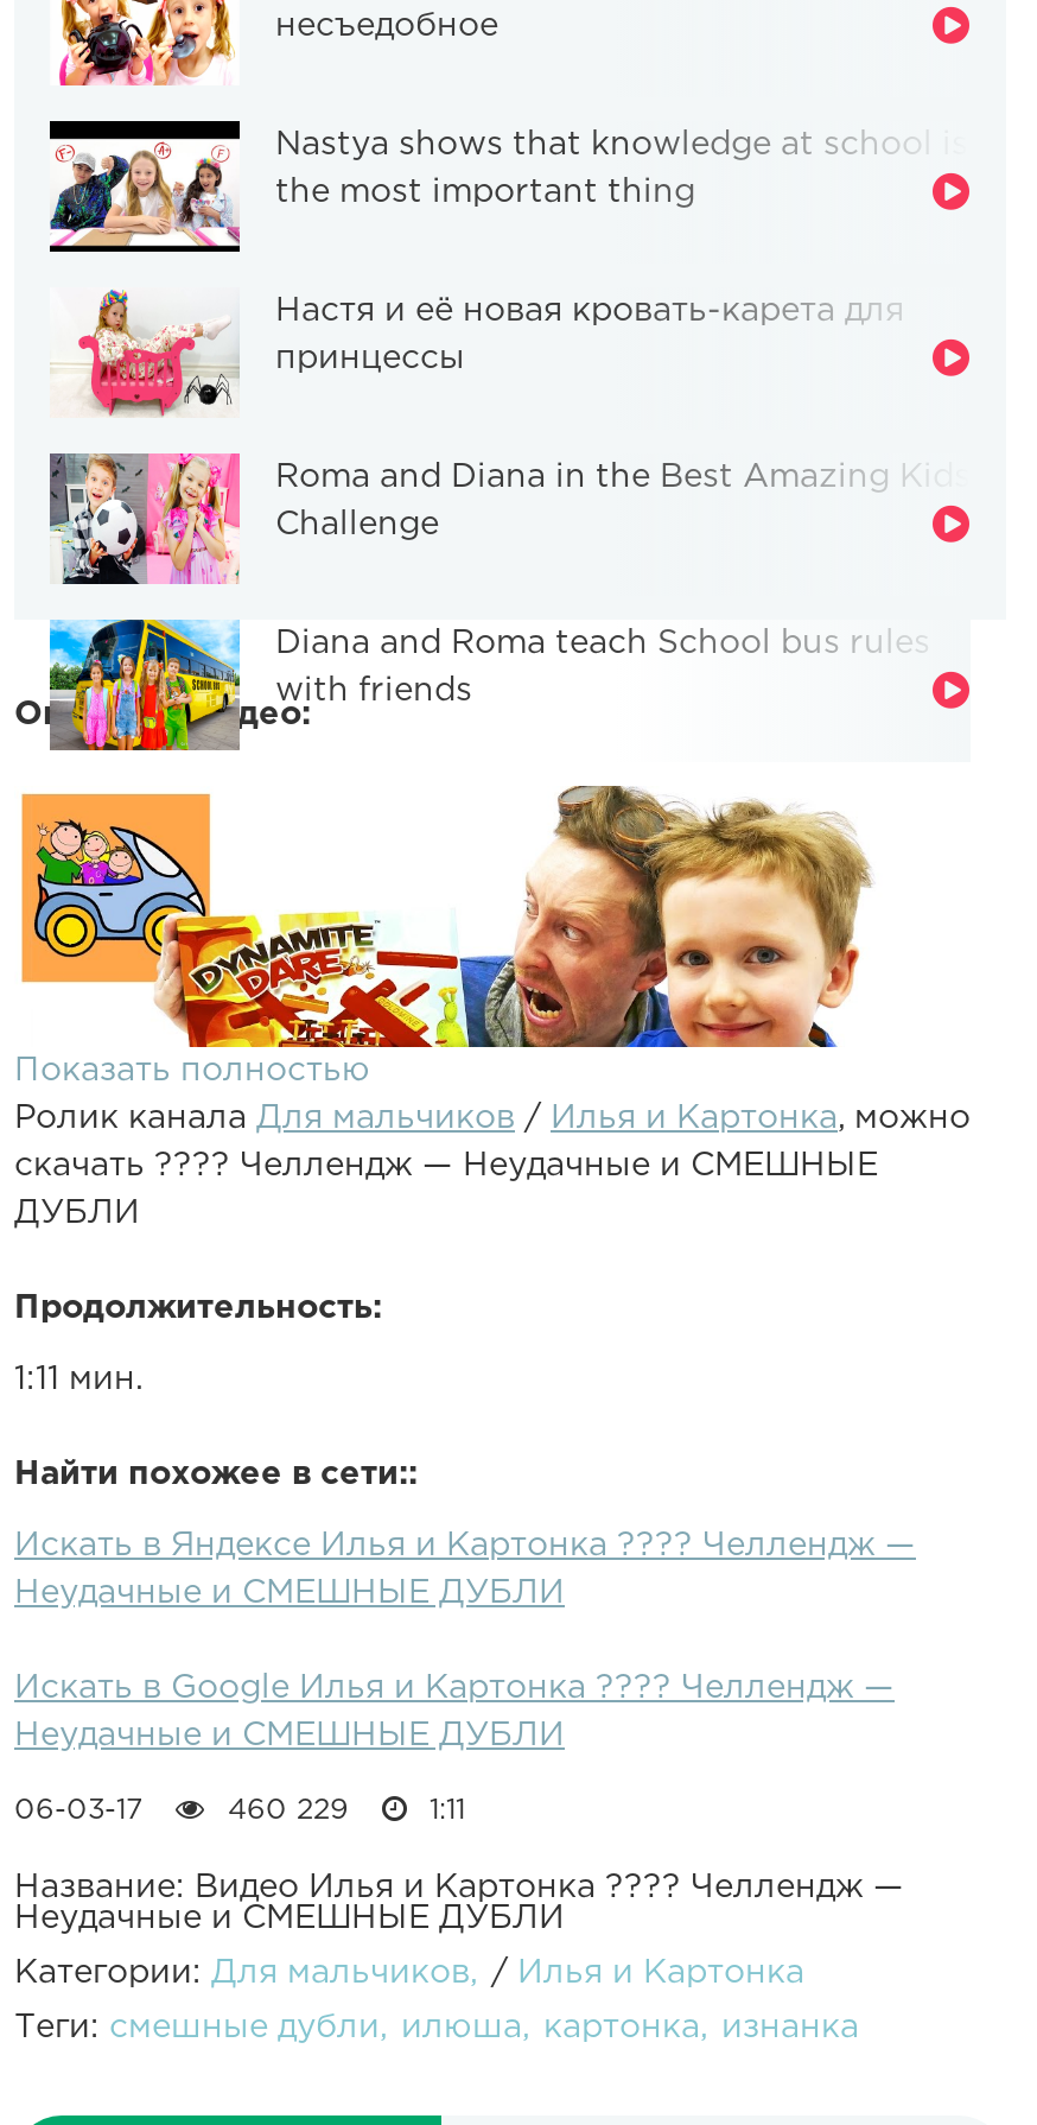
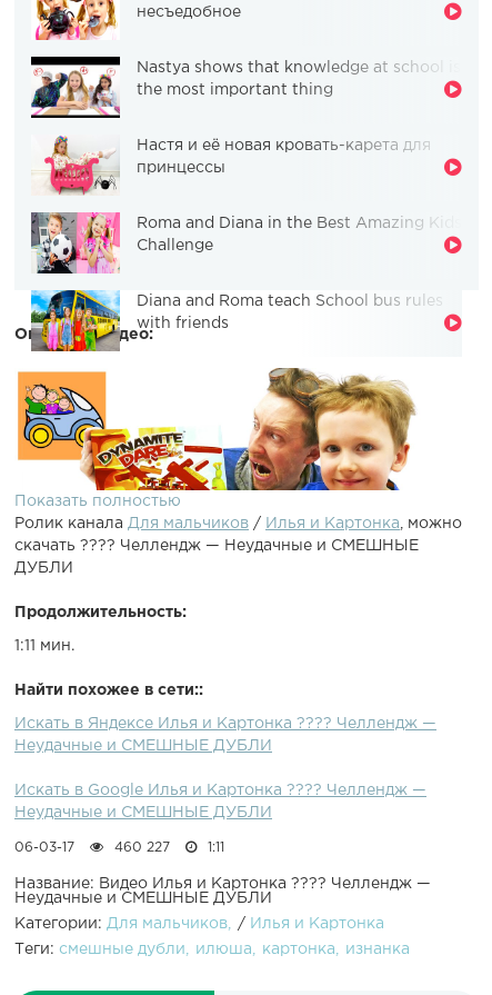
[228,1798,349,1824] 460 229 -> [114,842,170,854] 460 227

